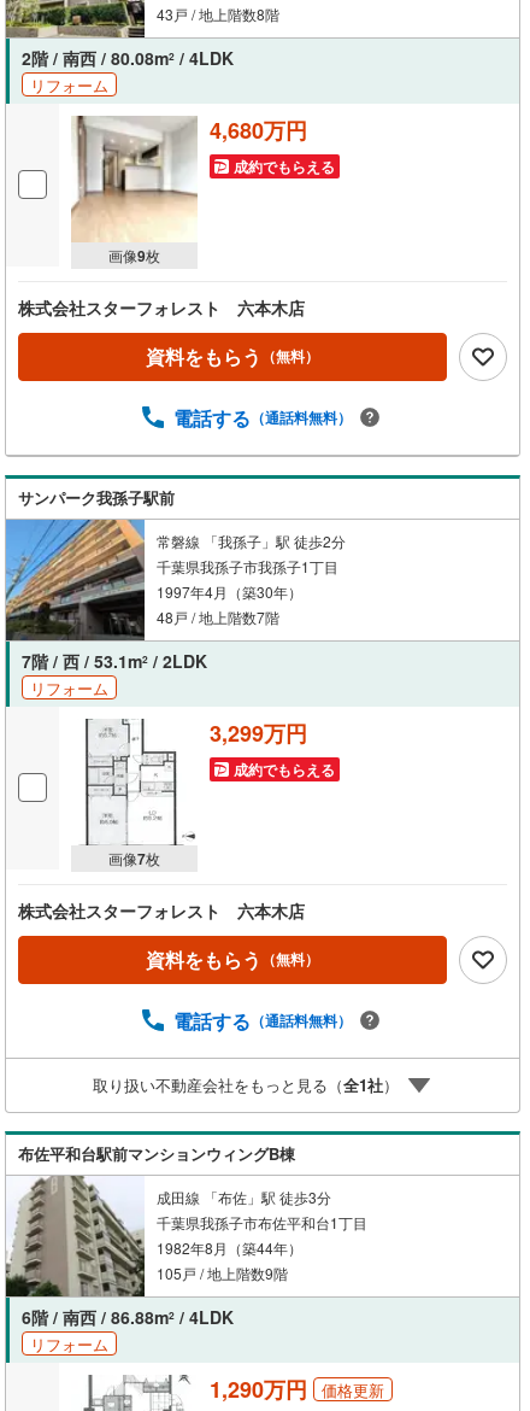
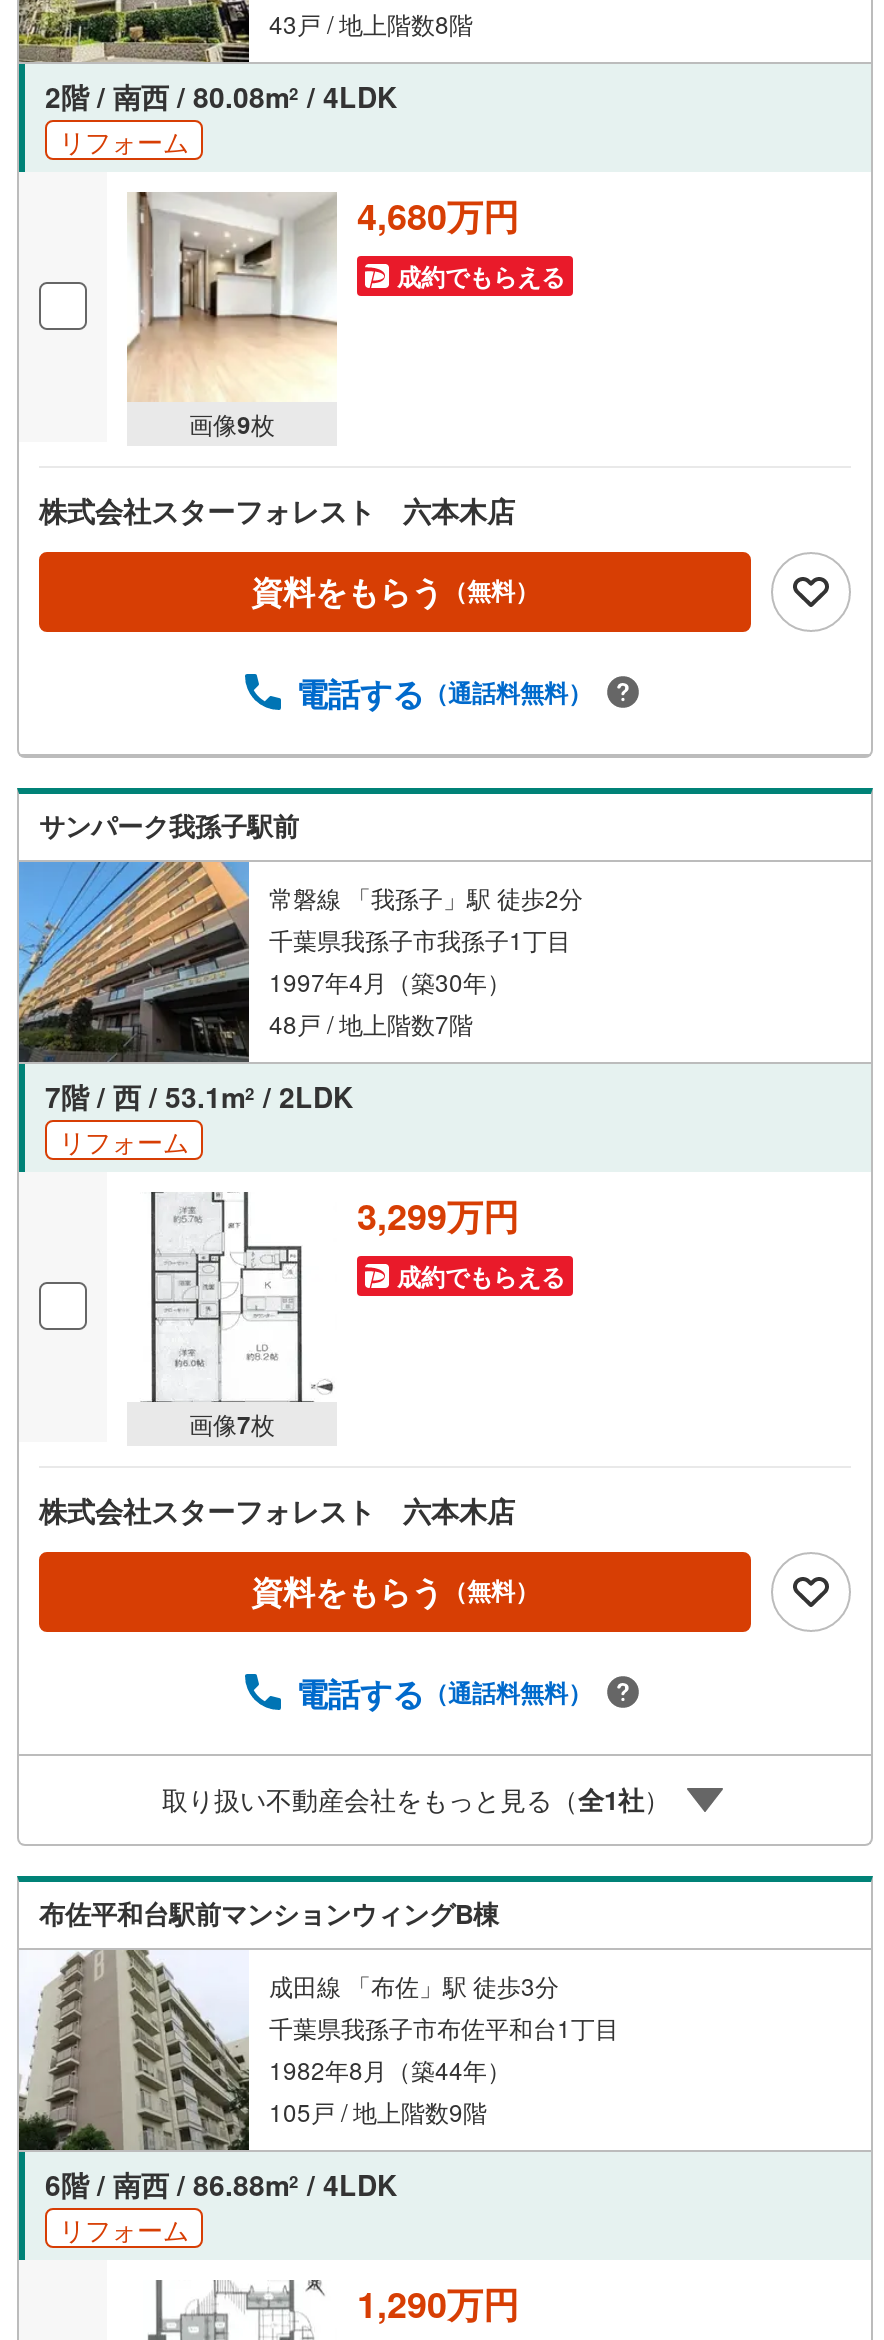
[322,1378,384,1401] 価格更新 -> none

